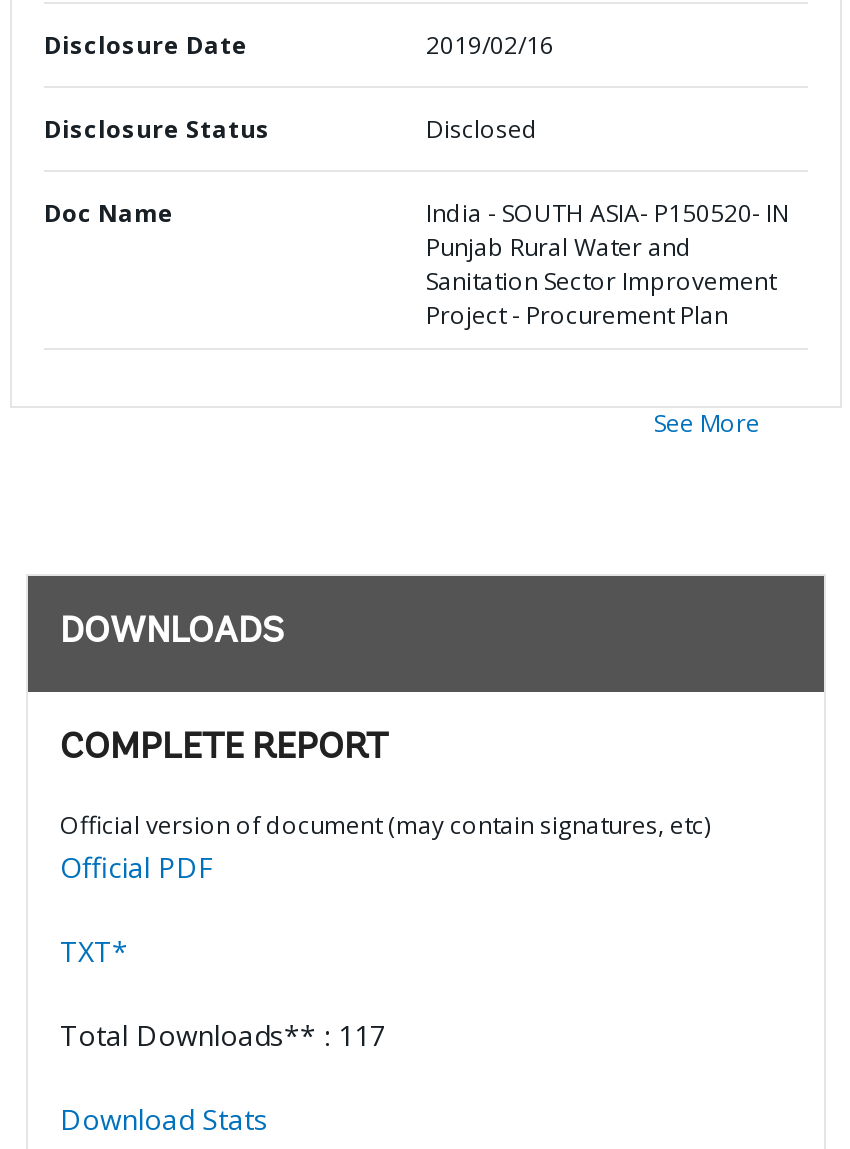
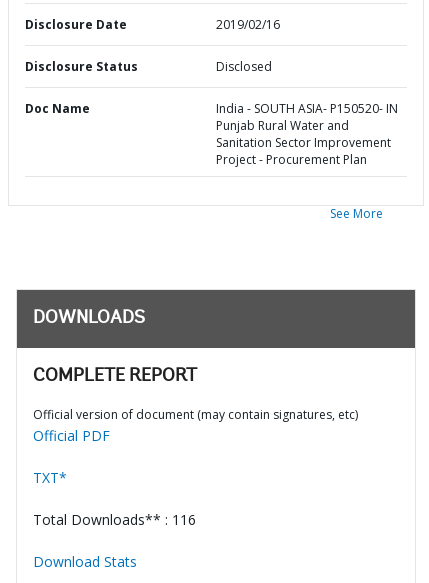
[60,1016,386,1054] Total Downloads** : 117 -> [33,510,196,529] Total Downloads** : 116

